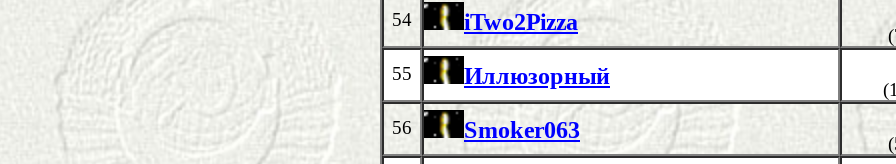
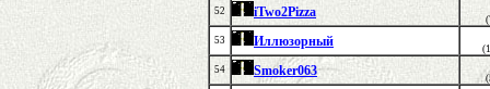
[392,10,412,30] 54 -> [214,5,225,16] 52
[392,64,412,84] 55 -> [214,35,225,46] 53
[392,118,412,138] 56 -> [214,64,225,75] 54

